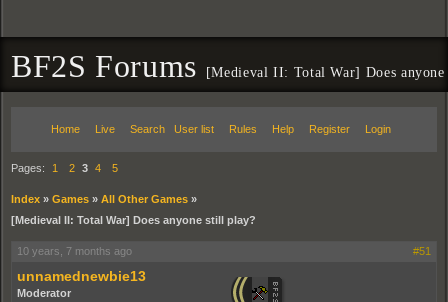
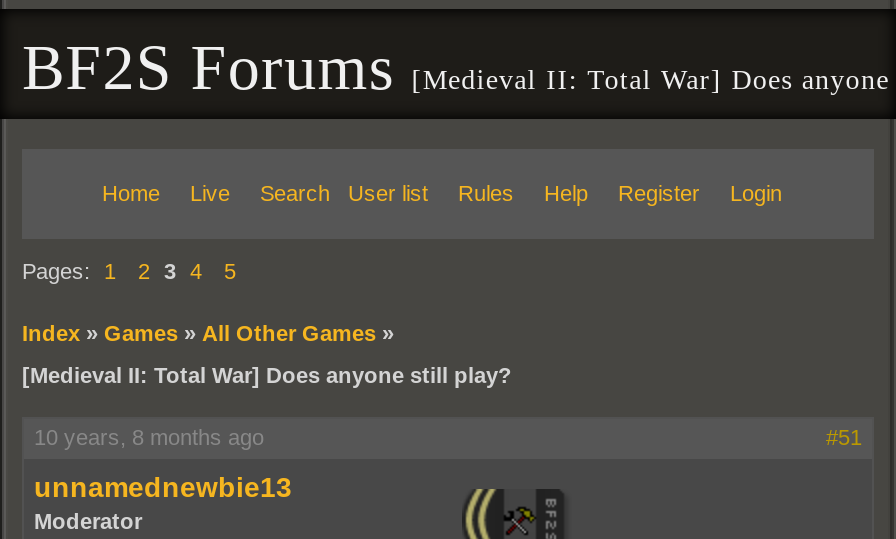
[17,245,132,257] 10 years, 7 months ago -> [34,425,264,449] 10 years, 8 months ago

